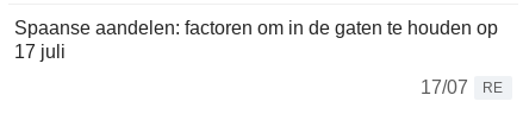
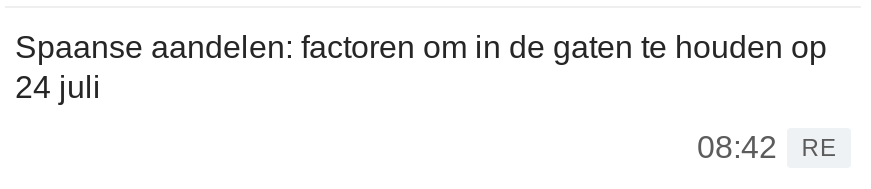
[14,41,66,61] 17 juli -> [15,69,101,103] 24 juli
[421,77,504,97] 17/07 RE -> [697,129,836,163] 08:42 RE

